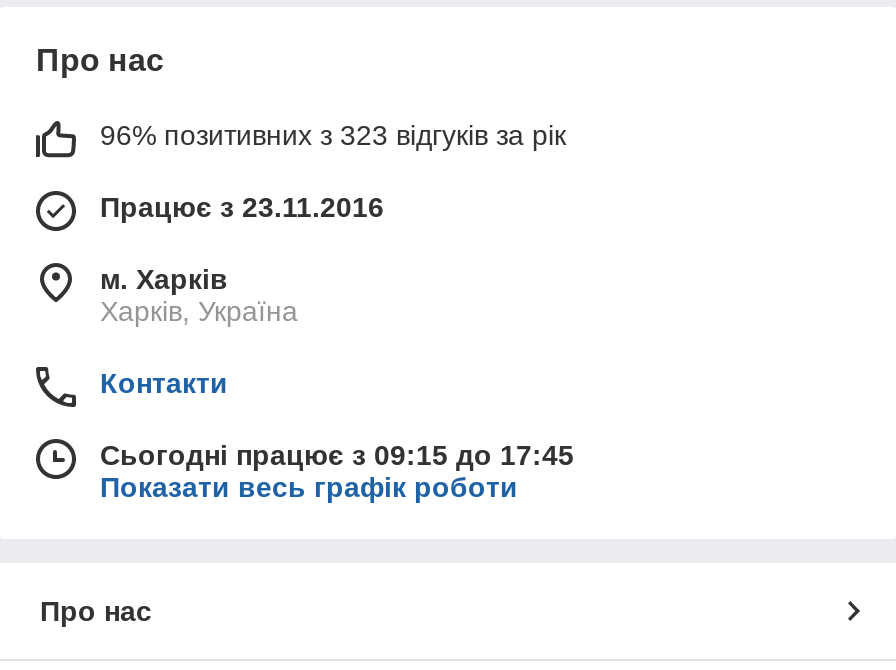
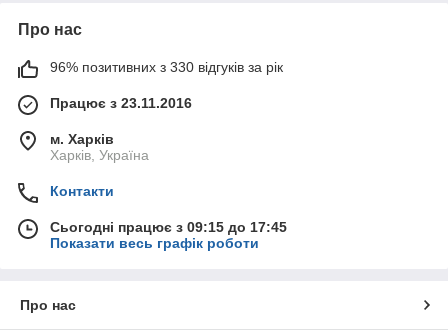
[100,119,566,151] 96% позитивних з 323 відгуків за рік -> [50,59,283,75] 96% позитивних з 330 відгуків за рік

